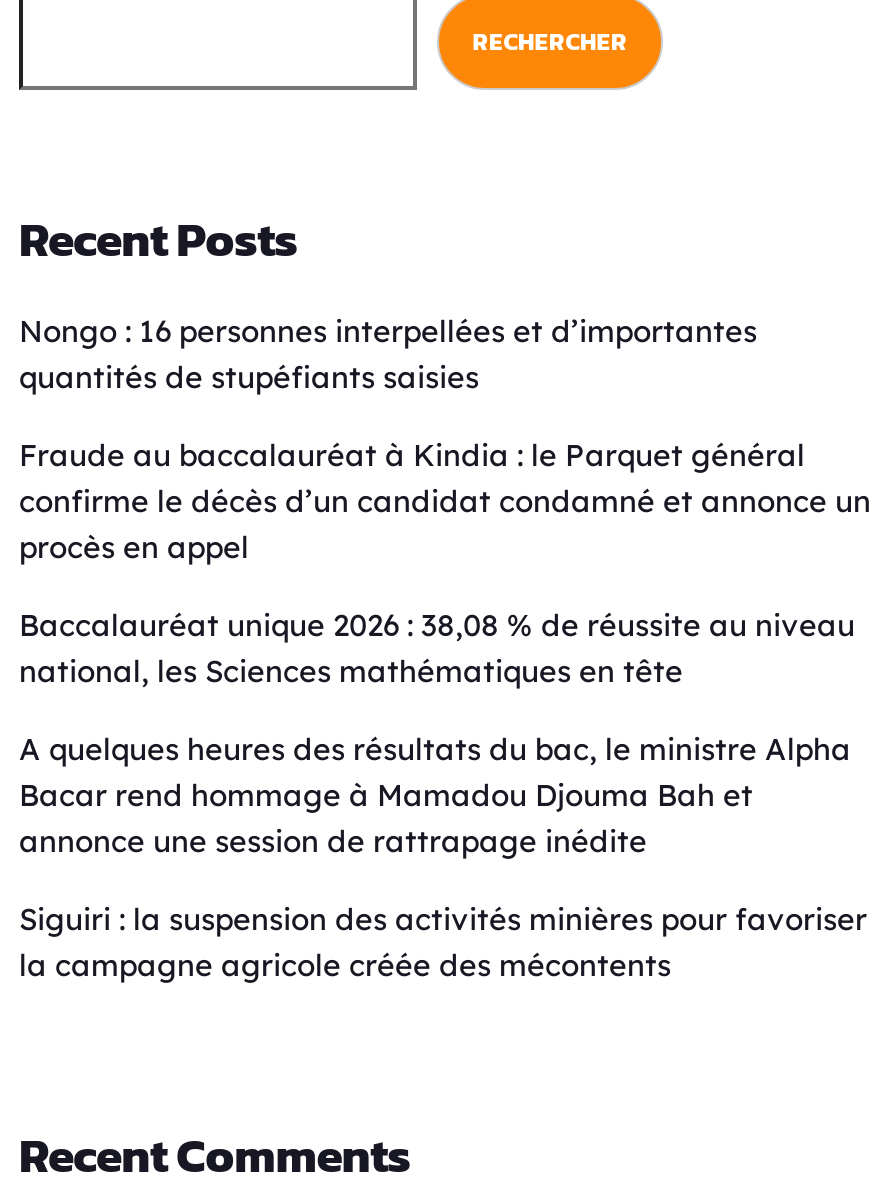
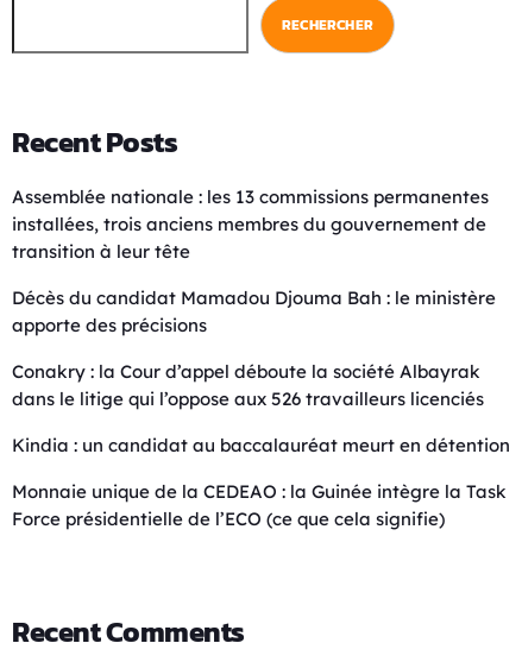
[19,313,757,397] Nongo : 16 personnes interpellées et d’importantes | quantités de stupéfiants saisies -> [12,186,489,263] Assemblée nationale : les 13 commissions permanentes | installées, trois anciens membres du gouvernement de | transition à leur tête
[19,437,871,567] Fraude au baccalauréat à Kindia : le Parquet général | confirme le décès d’un candidat condamné et annonce un | procès en appel -> [12,287,496,337] Décès du candidat Mamadou Djouma Bah : le ministère | apporte des précisions
[19,607,855,691] Baccalauréat unique 2026 : 38,08 % de réussite au niveau | national, les Sciences mathématiques en tête -> [12,360,484,410] Conakry : la Cour d’appel déboute la société Albayrak | dans le litige qui l’oppose aux 526 travailleurs licenciés
[19,731,851,861] A quelques heures des résultats du bac, le ministre Alpha | Bacar rend hommage à Mamadou Djouma Bah et | annonce une session de rattrapage inédite -> [12,434,510,457] Kindia : un candidat au baccalauréat meurt en détention
[19,901,867,985] Siguiri : la suspension des activités minières pour favoriser | la campagne agricole créée des mécontents -> [12,481,507,530] Monnaie unique de la CEDEAO : la Guinée intègre la Task | Force présidentielle de l’ECO (ce que cela signifie)

